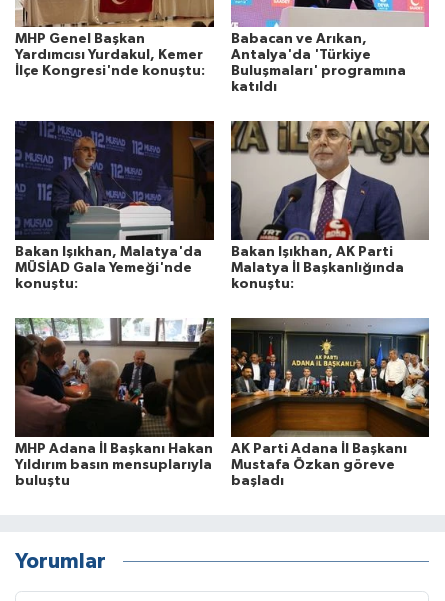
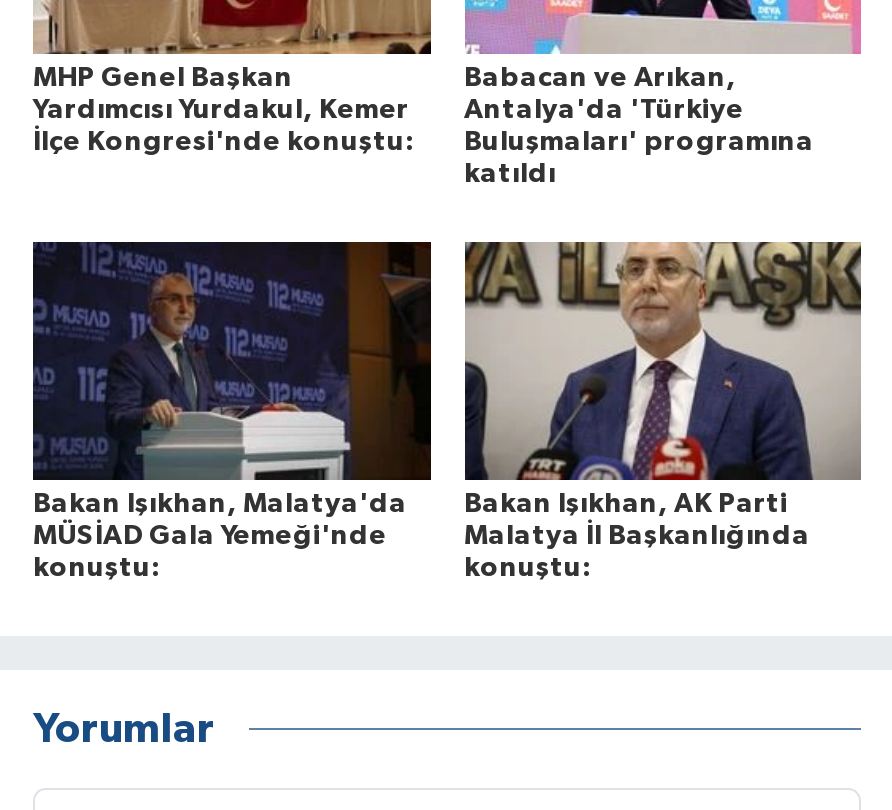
[15,317,214,488] [image] | MHP Adana İl Başkanı Hakan | Yıldırım basın mensuplarıyla | buluştu -> none
[230,318,429,488] [image] | AK Parti Adana İl Başkanı | Mustafa Özkan göreve | başladı -> none

